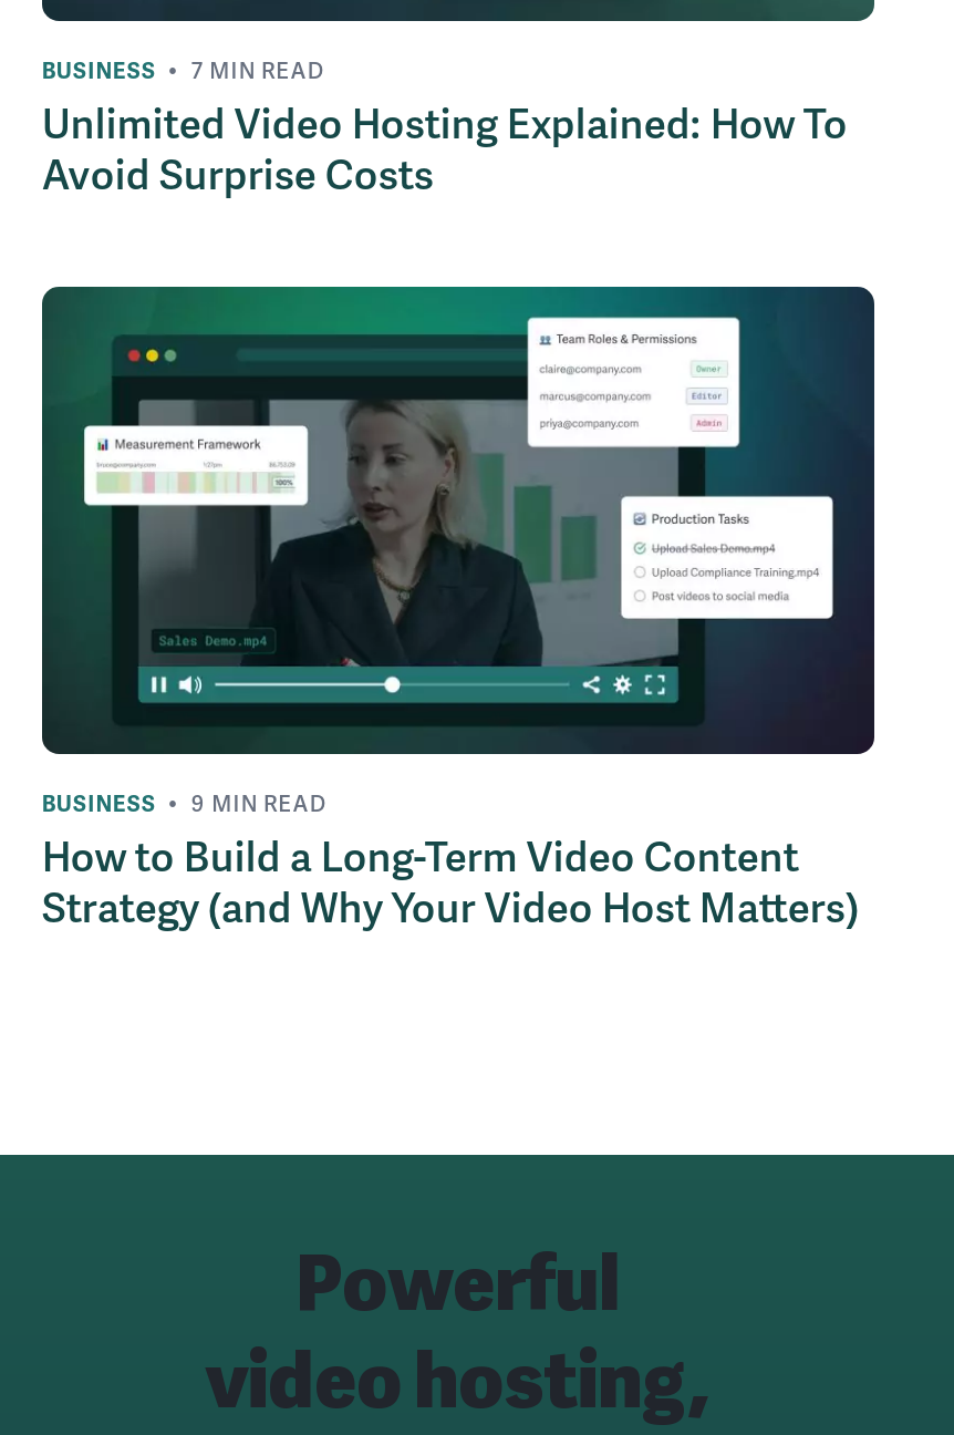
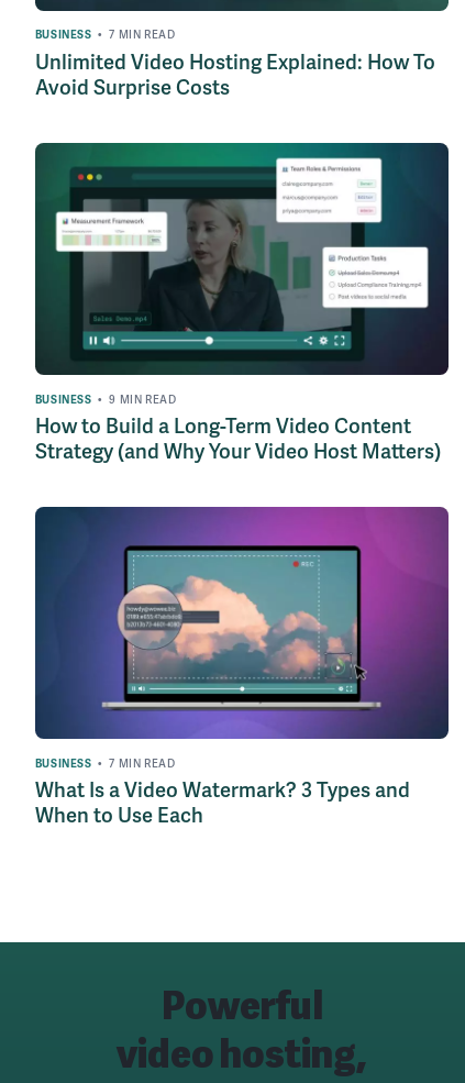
none -> [35,506,449,829] [image] | BUSINESS • 7 MIN READ | What Is a Video Watermark? 3 Types and | When to Use Each

